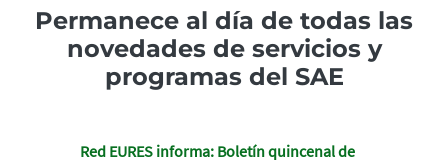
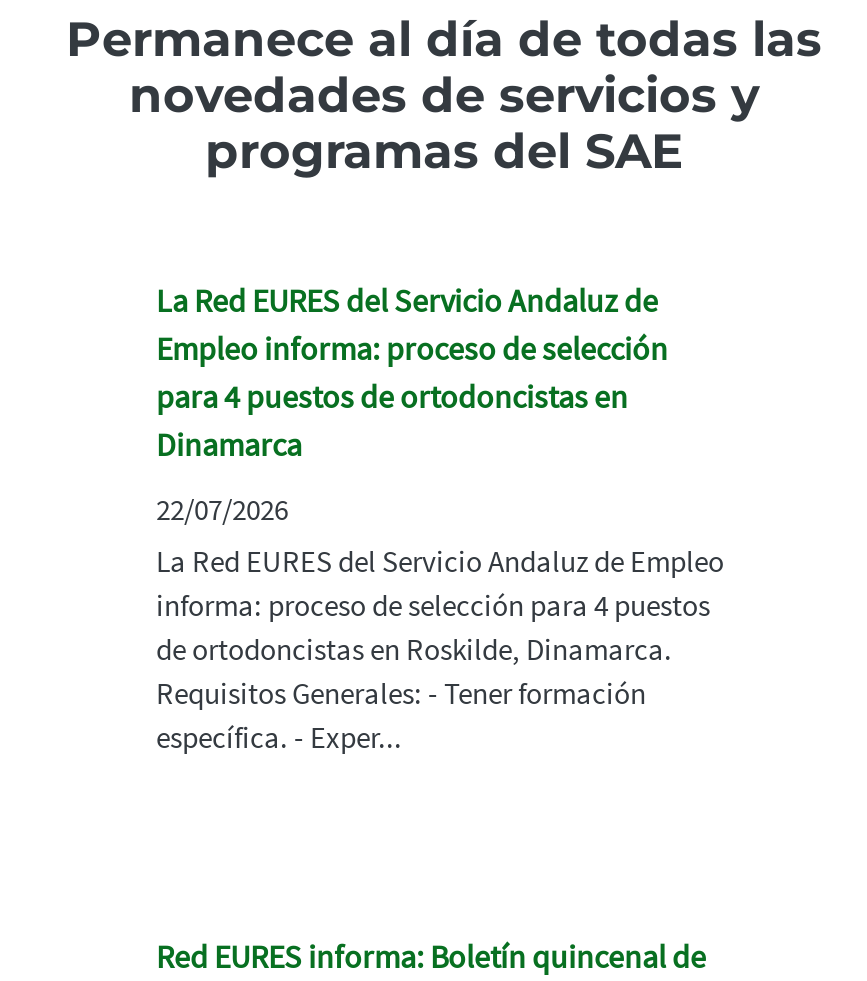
none -> [156,280,724,756] La Red EURES del Servicio Andaluz de | Empleo informa: proceso de selección | para 4 puestos de ortodoncistas en | Dinamarca | 22/07/2026 | La Red EURES del Servicio Andaluz de Empleo | informa: proceso de selección para 4 puestos | de ortodoncistas en Roskilde, Dinamarca. | Requisitos Generales: - Tener formación | específica. - Exper...

